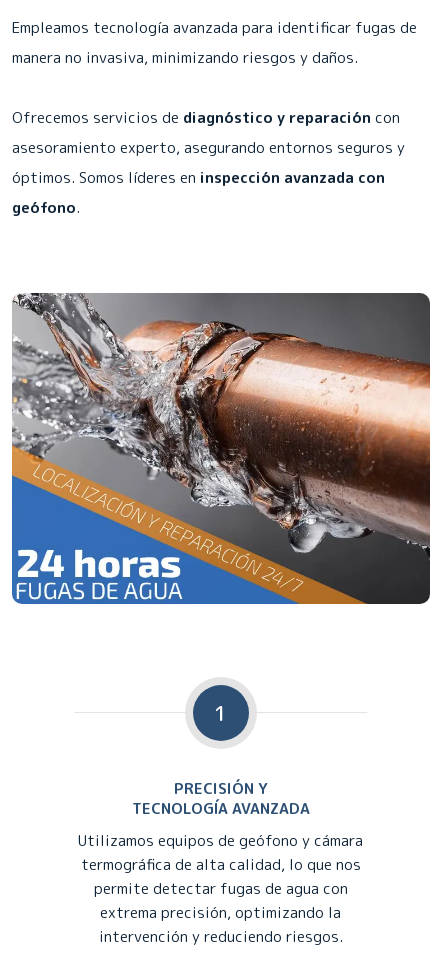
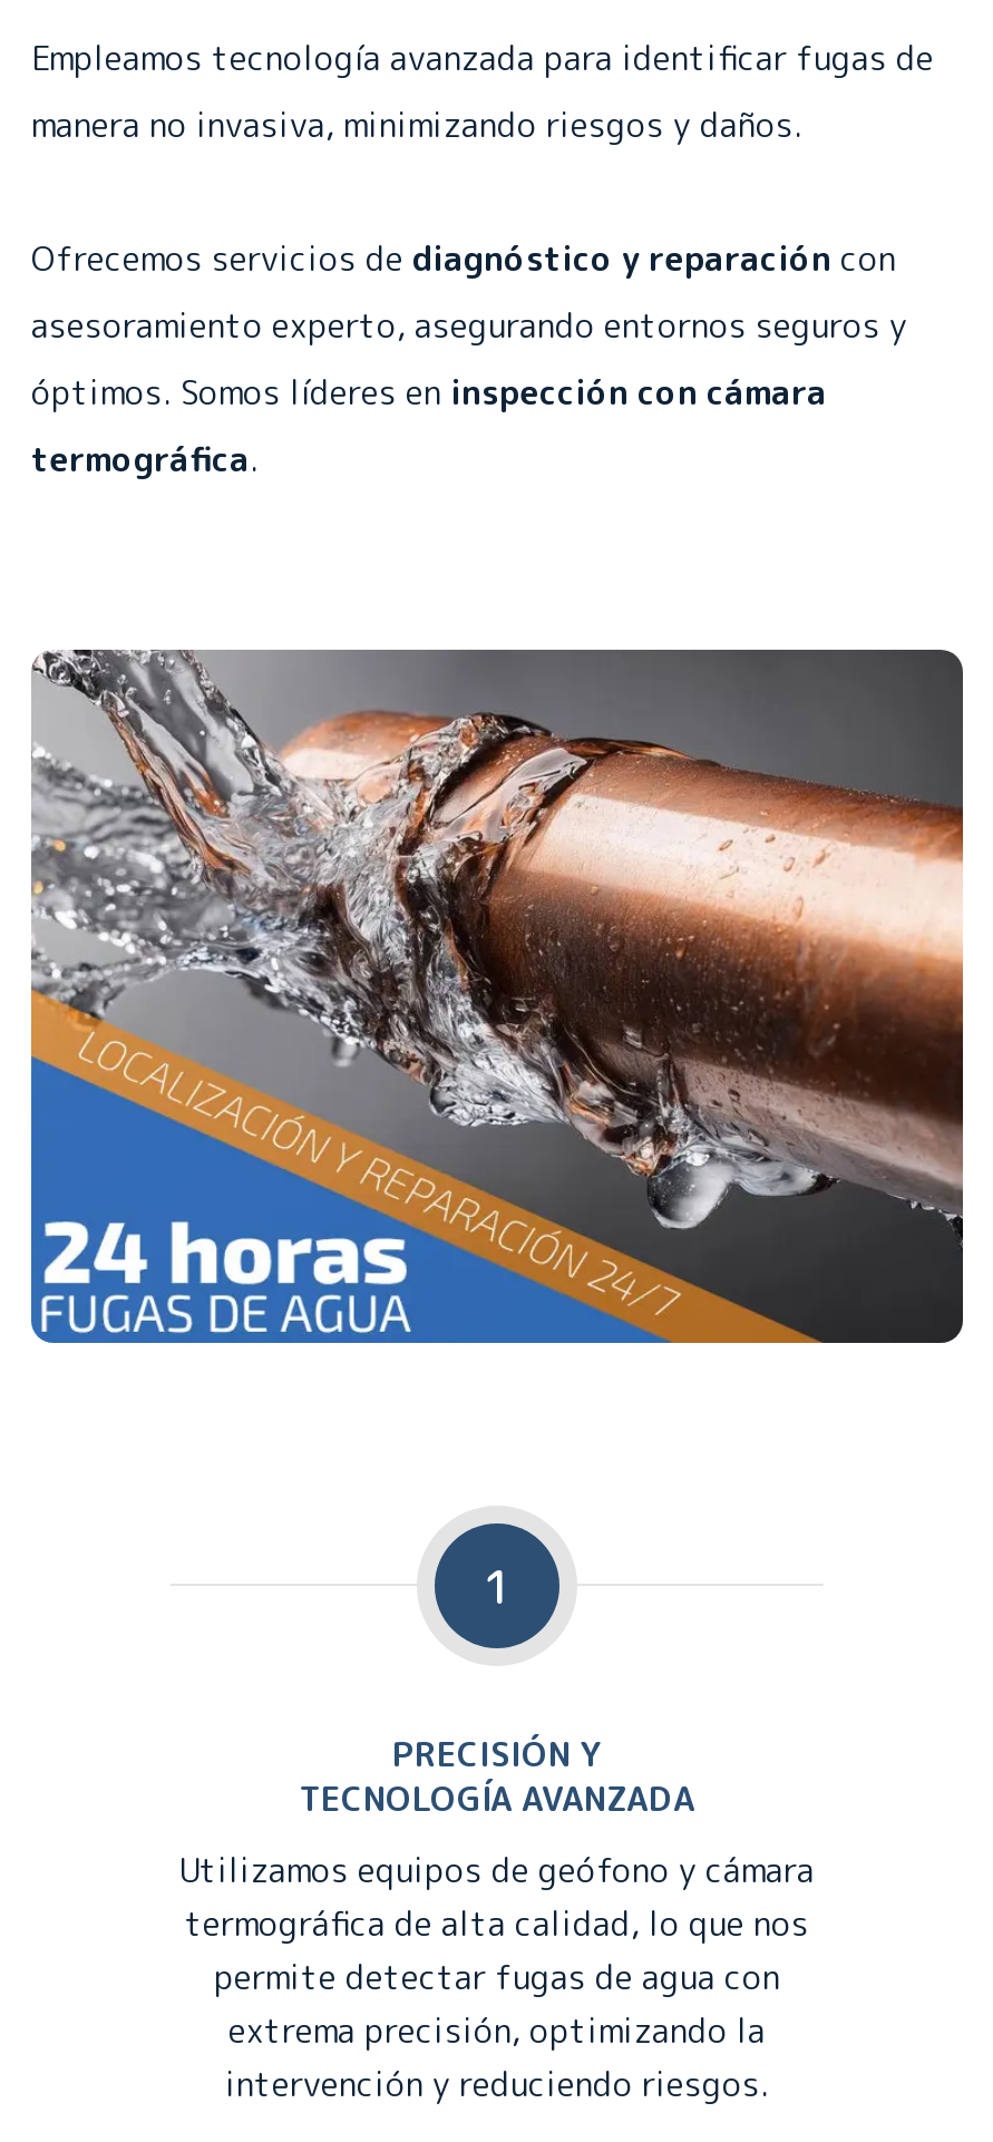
[12,167,385,218] óptimos. Somos líderes en inspección avanzada con | geófono. -> [31,369,827,482] óptimos. Somos líderes en inspección con cámara | termográfica.

